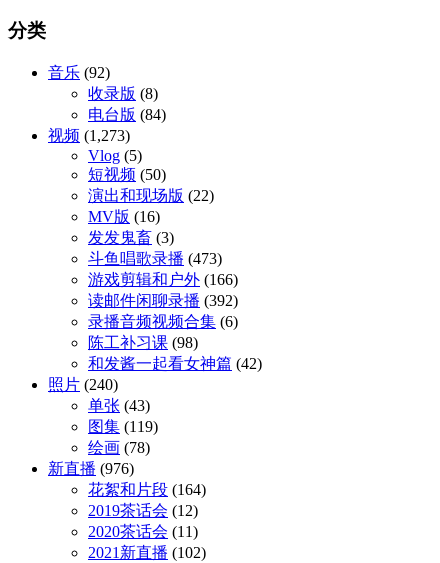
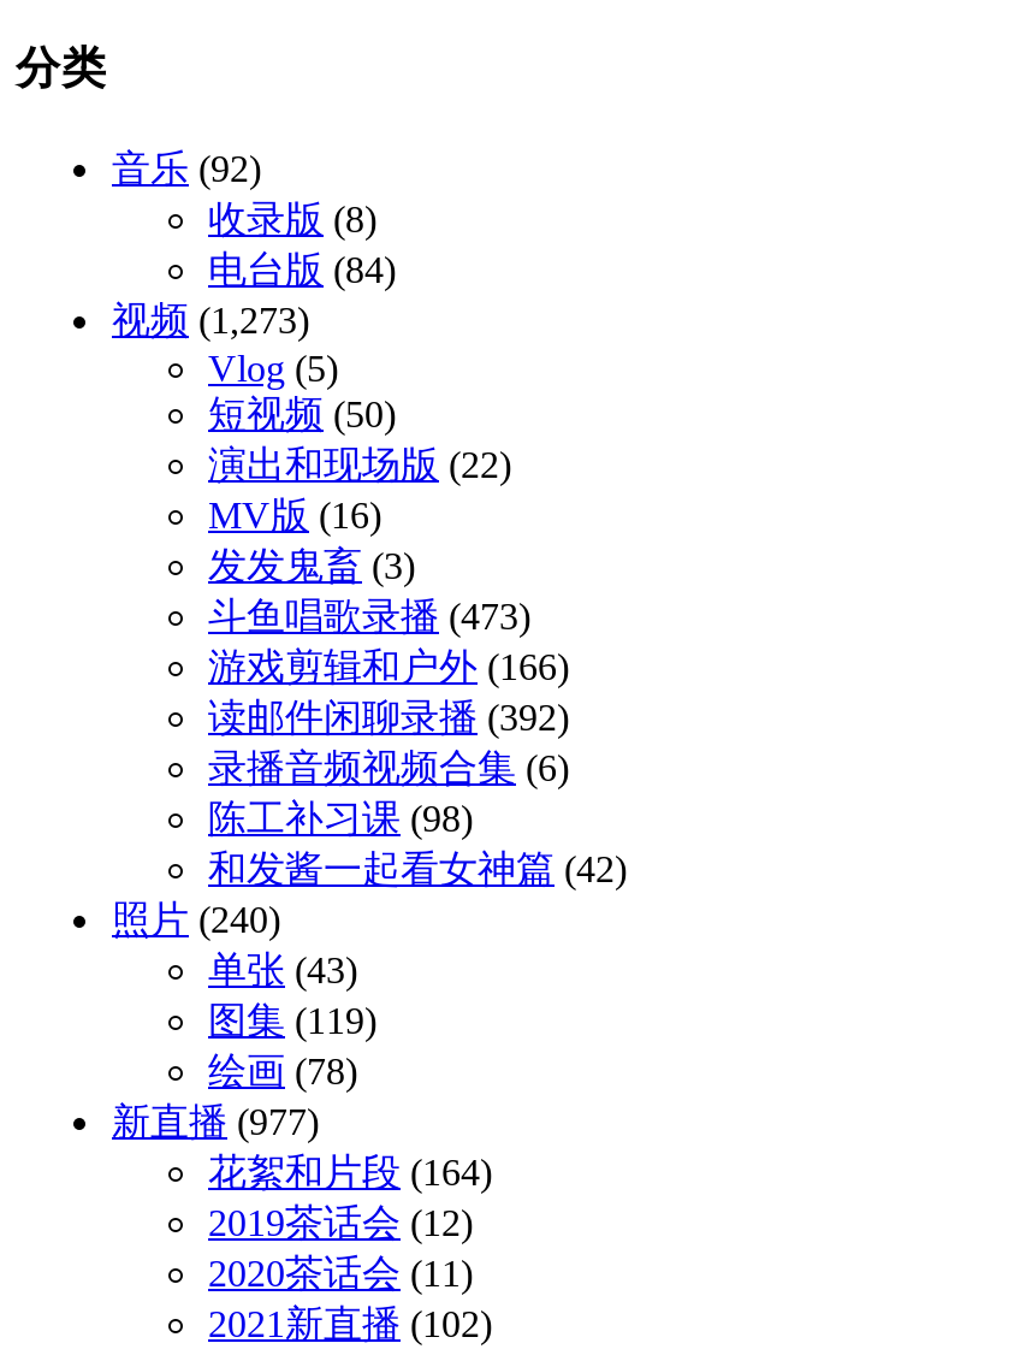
[48,460,134,477] 新直播(976) -> [112,1100,319,1141] 新直播(977)

